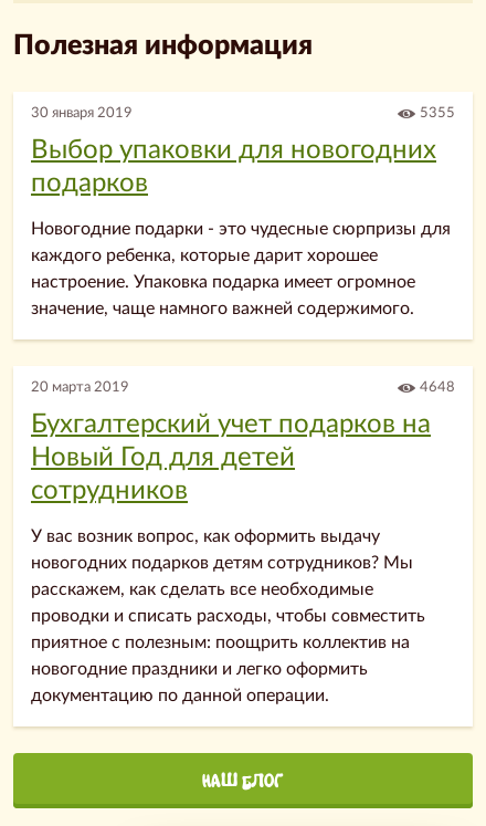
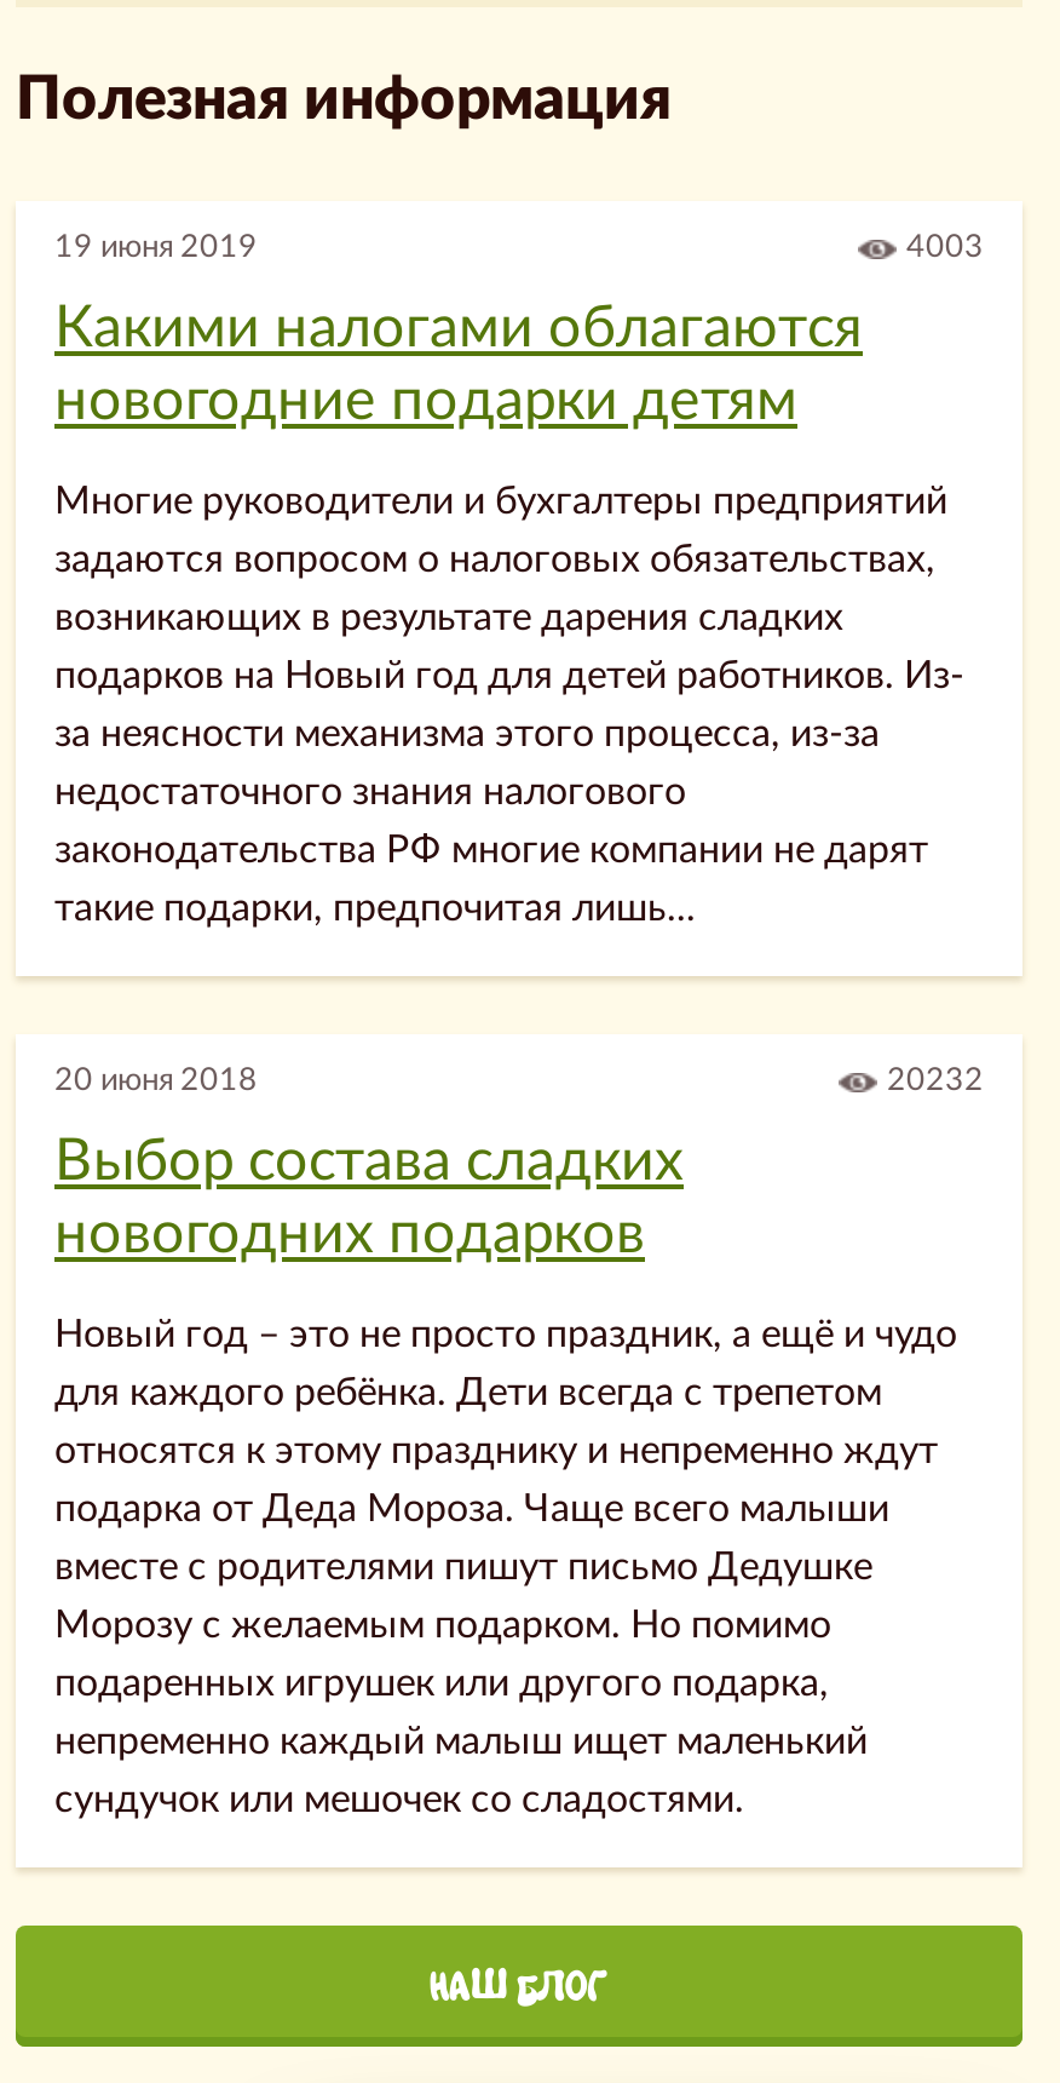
[31,106,455,317] 30 января 2019 | 5355 | Выбор упаковки для новогодних | подарков | Новогодние подарки - это чудесные сюрпризы для | каждого ребенка, которые дарит хорошее | настроение. Упаковка подарка имеет огромное | значение, чаще намного важней содержимого. -> [54,232,984,927] 19 июня 2019 | 4003 | Какими налогами облагаются | новогодние подарки детям | Многие руководители и бухгалтеры предприятий | задаются вопросом о налоговых обязательствах, | возникающих в результате дарения сладких | подарков на Новый год для детей работников. Из- | за неясности механизма этого процесса, из-за | недостаточного знания налогового | законодательства РФ многие компании не дарят | такие подарки, предпочитая лишь...
[31,380,455,704] 20 марта 2019 | 4648 | Бухгалтерский учет подарков на | Новый Год для детей | сотрудников | У вас возник вопрос, как оформить выдачу | новогодних подарков детям сотрудников? Мы | расскажем, как сделать все необходимые | проводки и списать расходы, чтобы совместить | приятное с полезным: поощрить коллектив на | новогодние праздники и легко оформить | документацию по данной операции. -> [54,1065,984,1818] 20 июня 2018 | 20232 | Выбор состава сладких | новогодних подарков | Новый год – это не просто праздник, а ещё и чудо | для каждого ребёнка. Дети всегда с трепетом | относятся к этому празднику и непременно ждут | подарка от Деда Мороза. Чаще всего малыши | вместе с родителями пишут письмо Дедушке | Морозу с желаемым подарком. Но помимо | подаренных игрушек или другого подарка, | непременно каждый малыш ищет маленький | сундучок или мешочек со сладостями.

